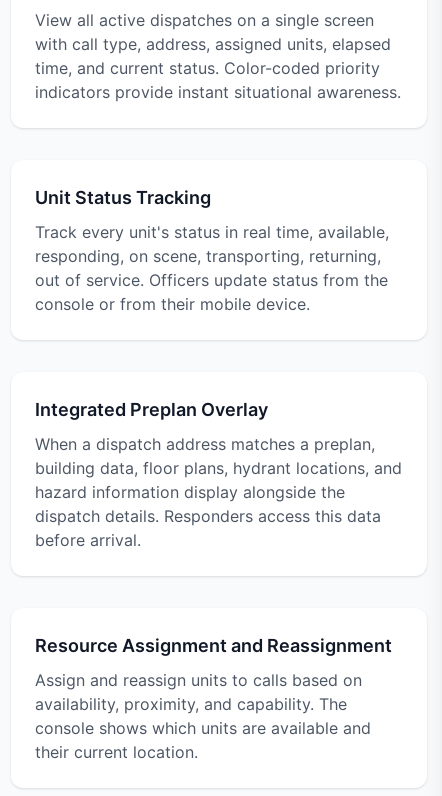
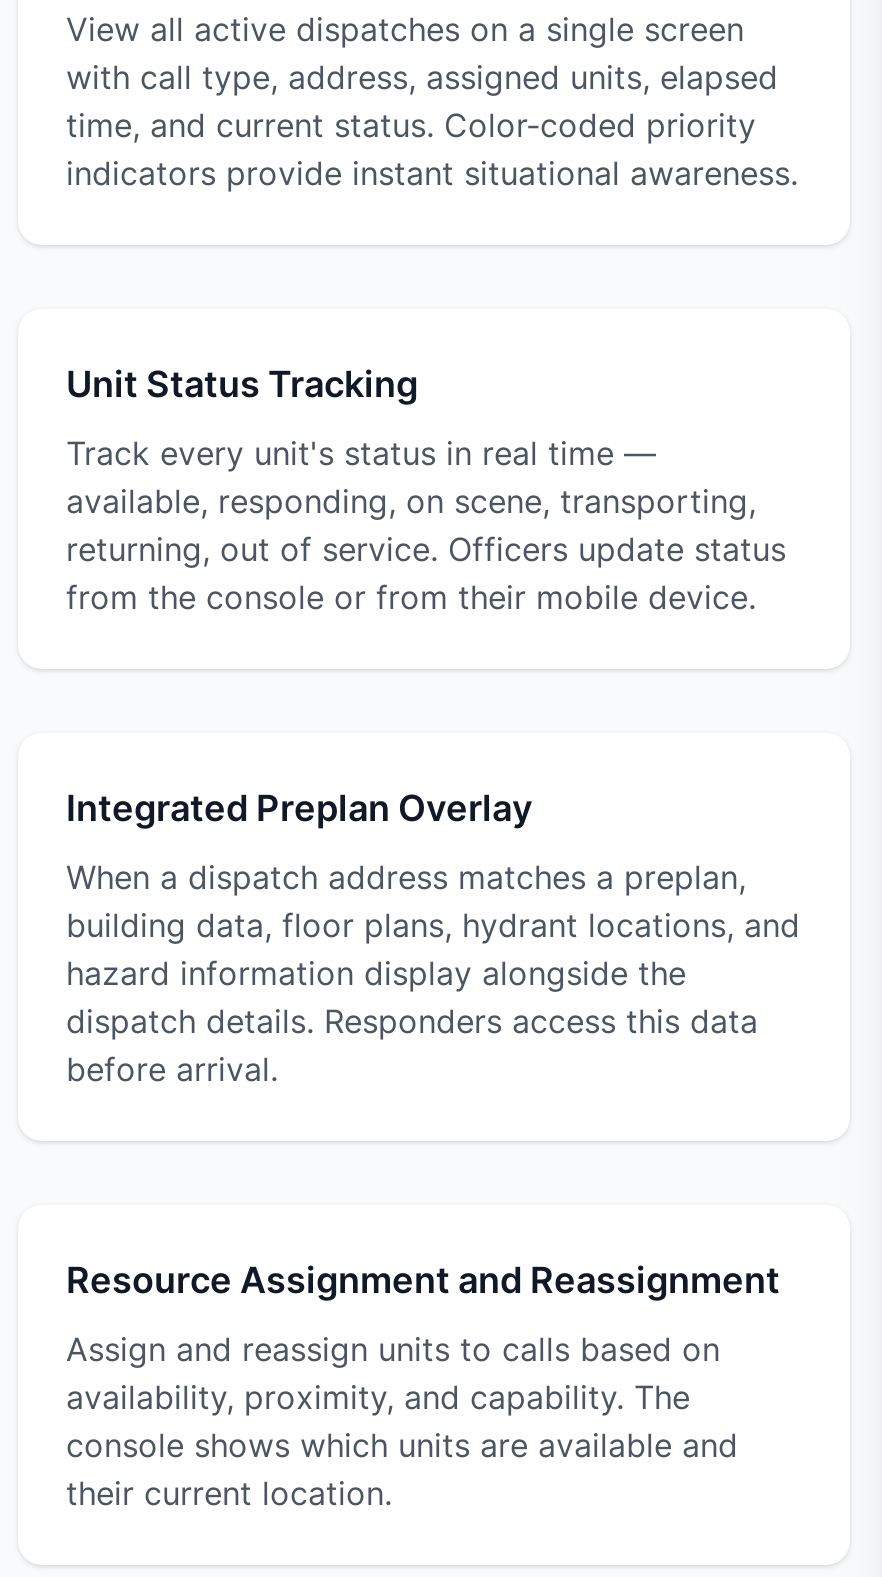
[35,222,389,314] Track every unit's status in real time, available, | responding, on scene, transporting, returning, | out of service. Officers update status from the | console or from their mobile device. -> [66,433,786,617] Track every unit's status in real time — | available, responding, on scene, transporting, | returning, out of service. Officers update status | from the console or from their mobile device.

